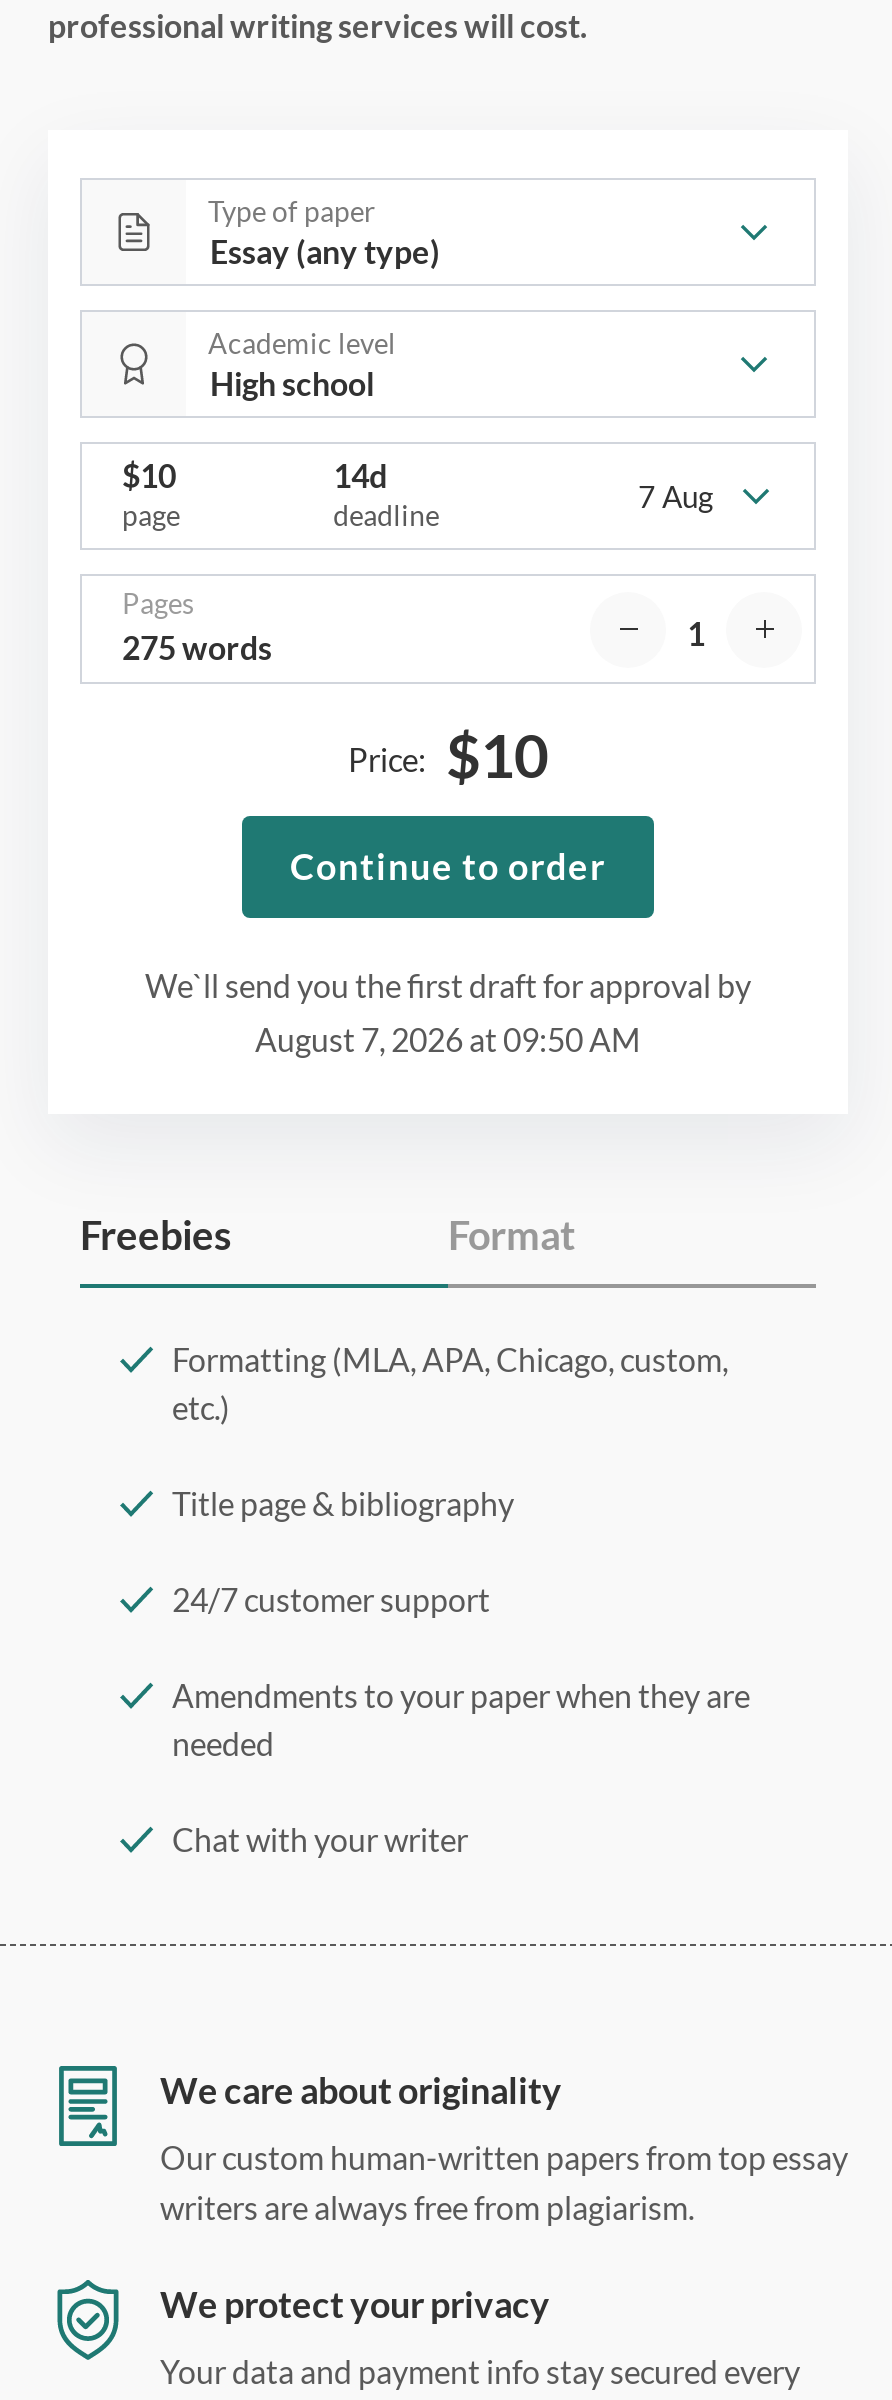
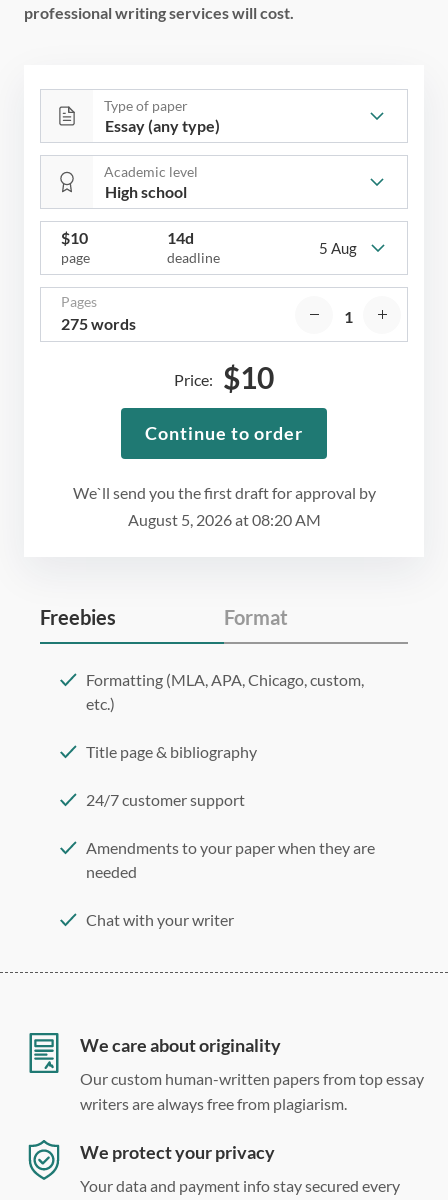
[638,477,714,513] 7 Aug -> [319,239,357,257] 5 Aug
[255,1020,641,1058] August 7, 2026 at 09:50 AM -> [127,510,320,529] August 5, 2026 at 08:20 AM

